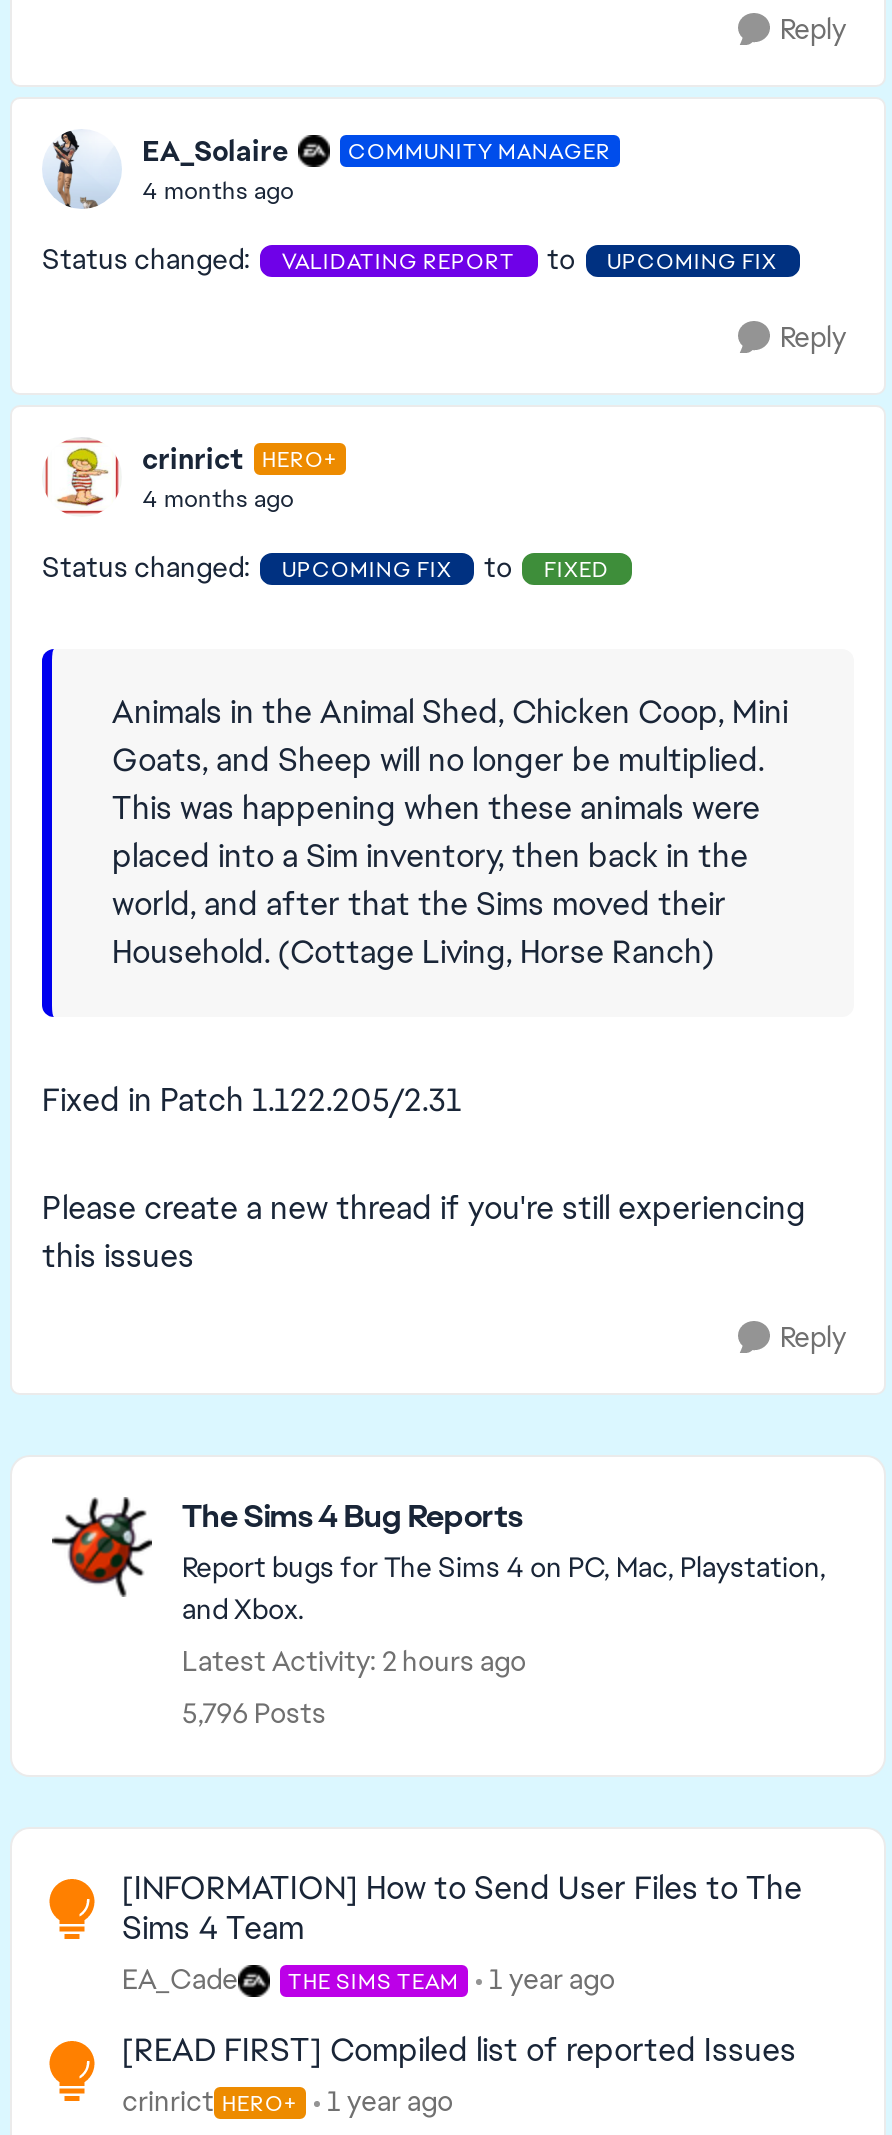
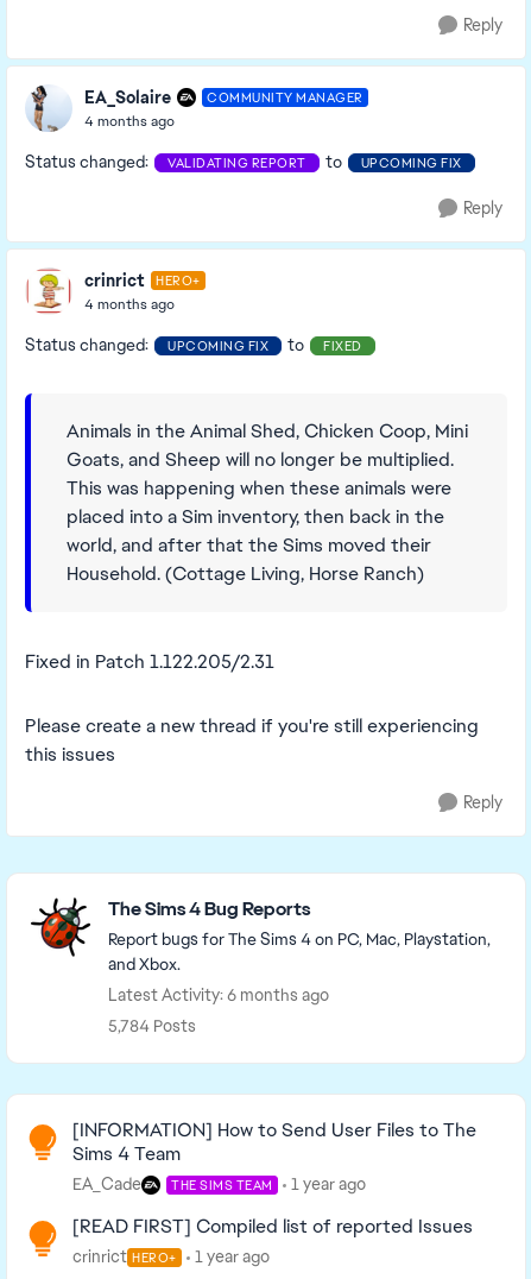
[182,1643,526,1679] Latest Activity: 2 hours ago -> [108,984,329,1006] Latest Activity: 6 months ago
[182,1695,326,1731] 5,796 Posts -> [108,1015,196,1037] 5,784 Posts

